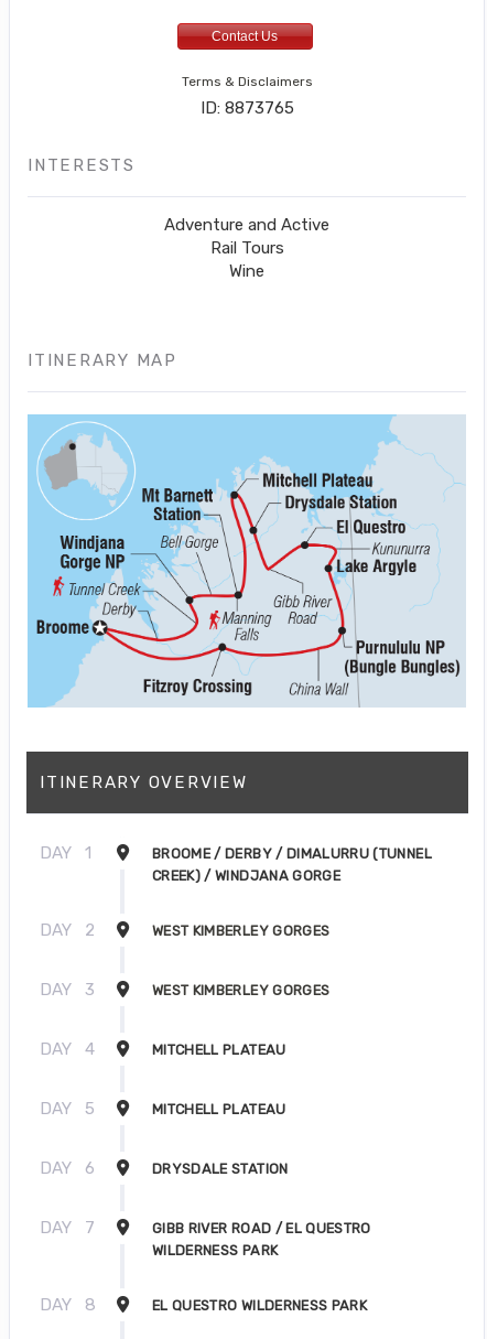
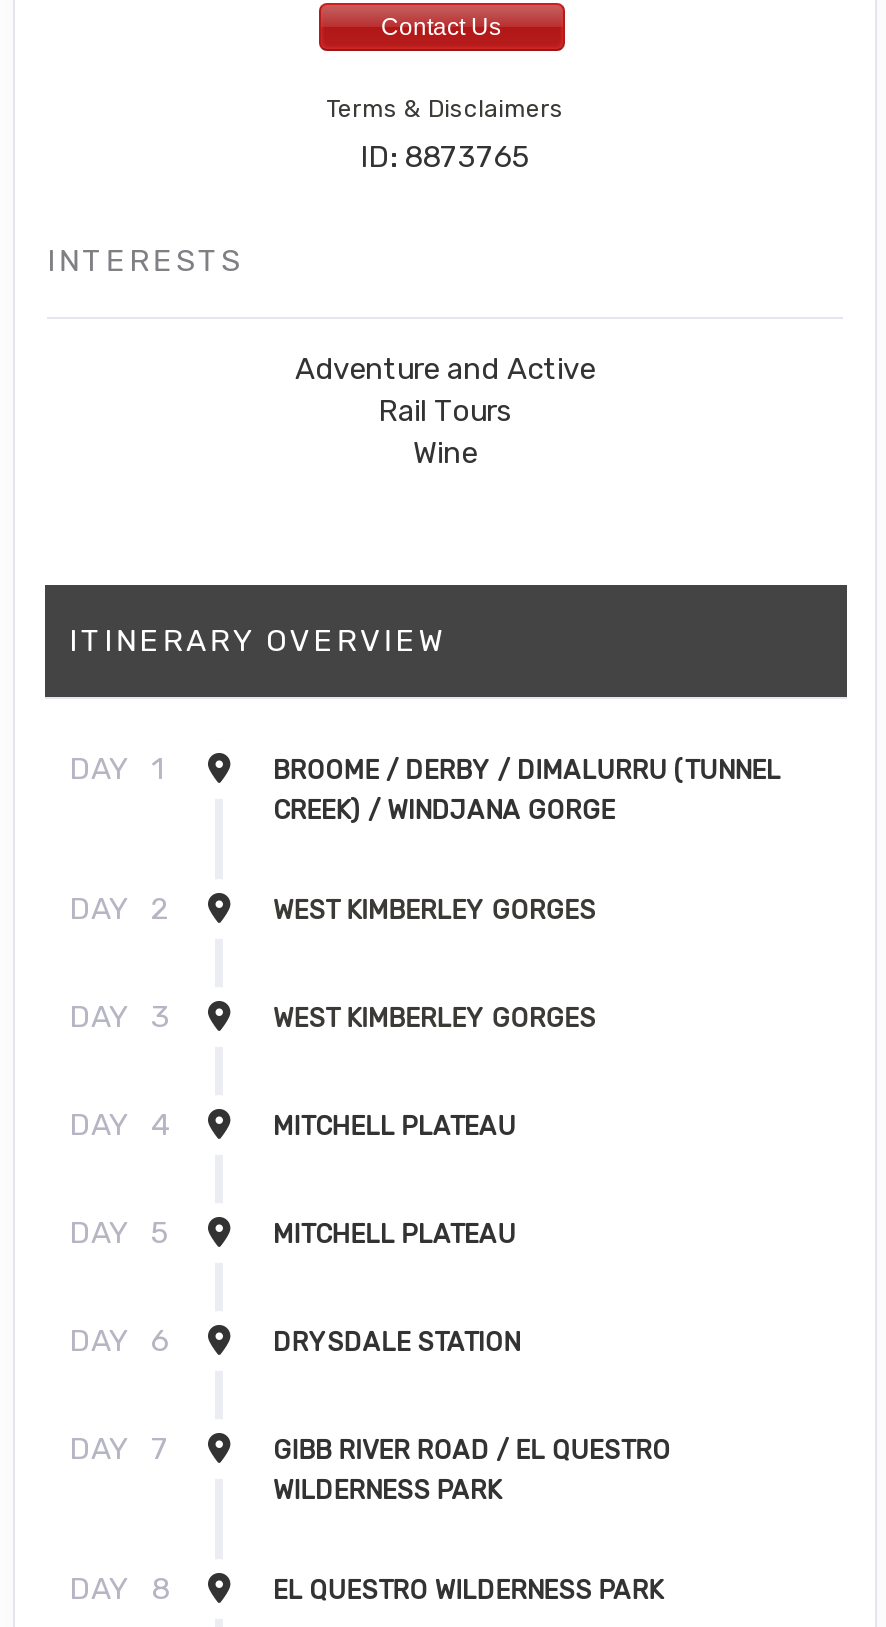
[28,350,177,370] ITINERARY MAP -> none
[26,413,466,709] [image] -> none

